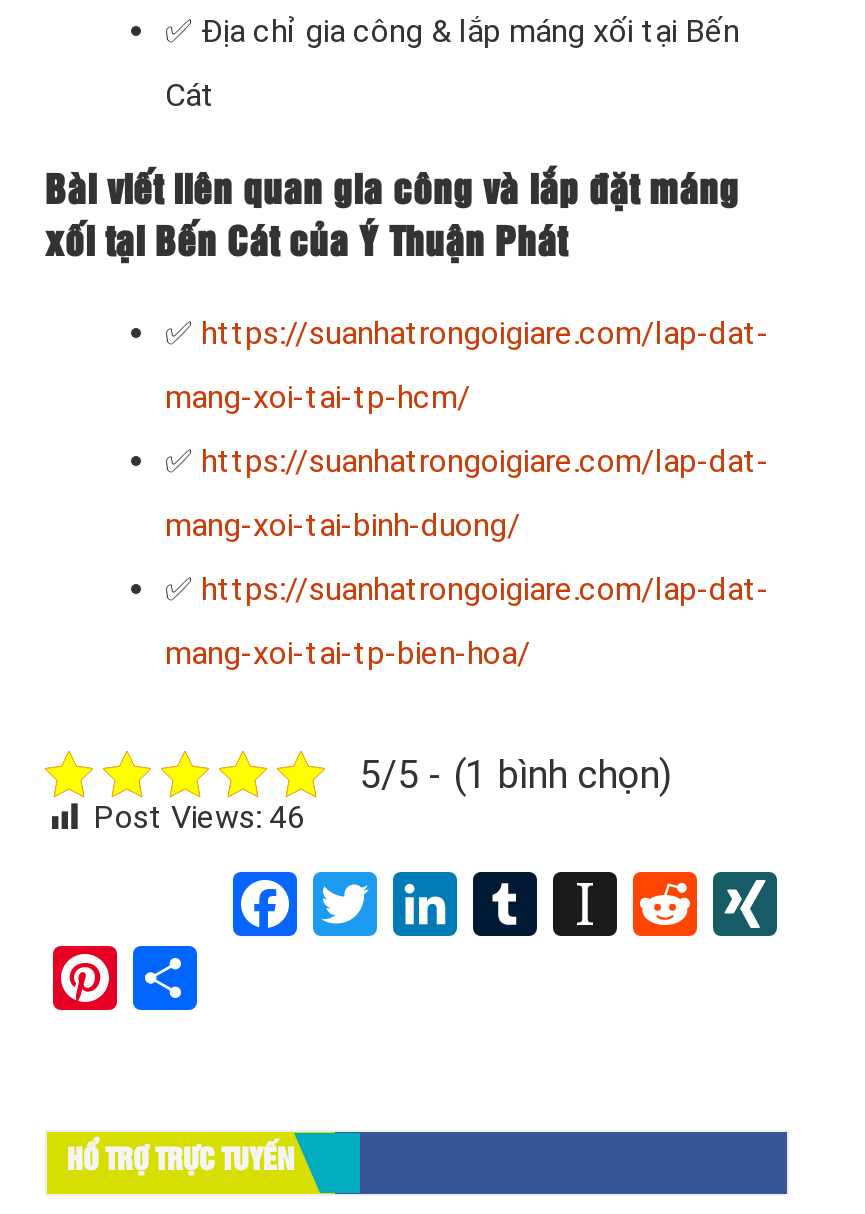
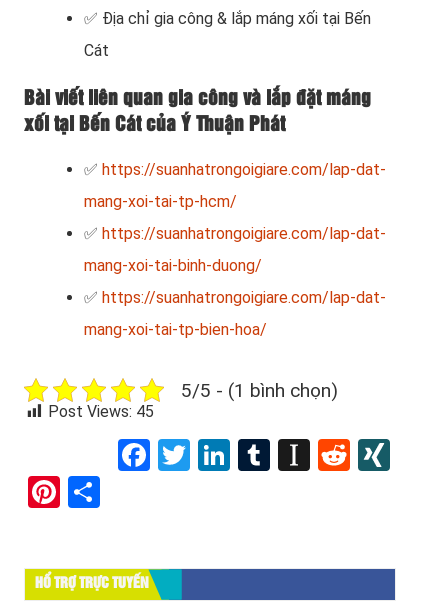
[93,798,305,836] Post Views: 46 -> [48,402,154,421] Post Views: 45

